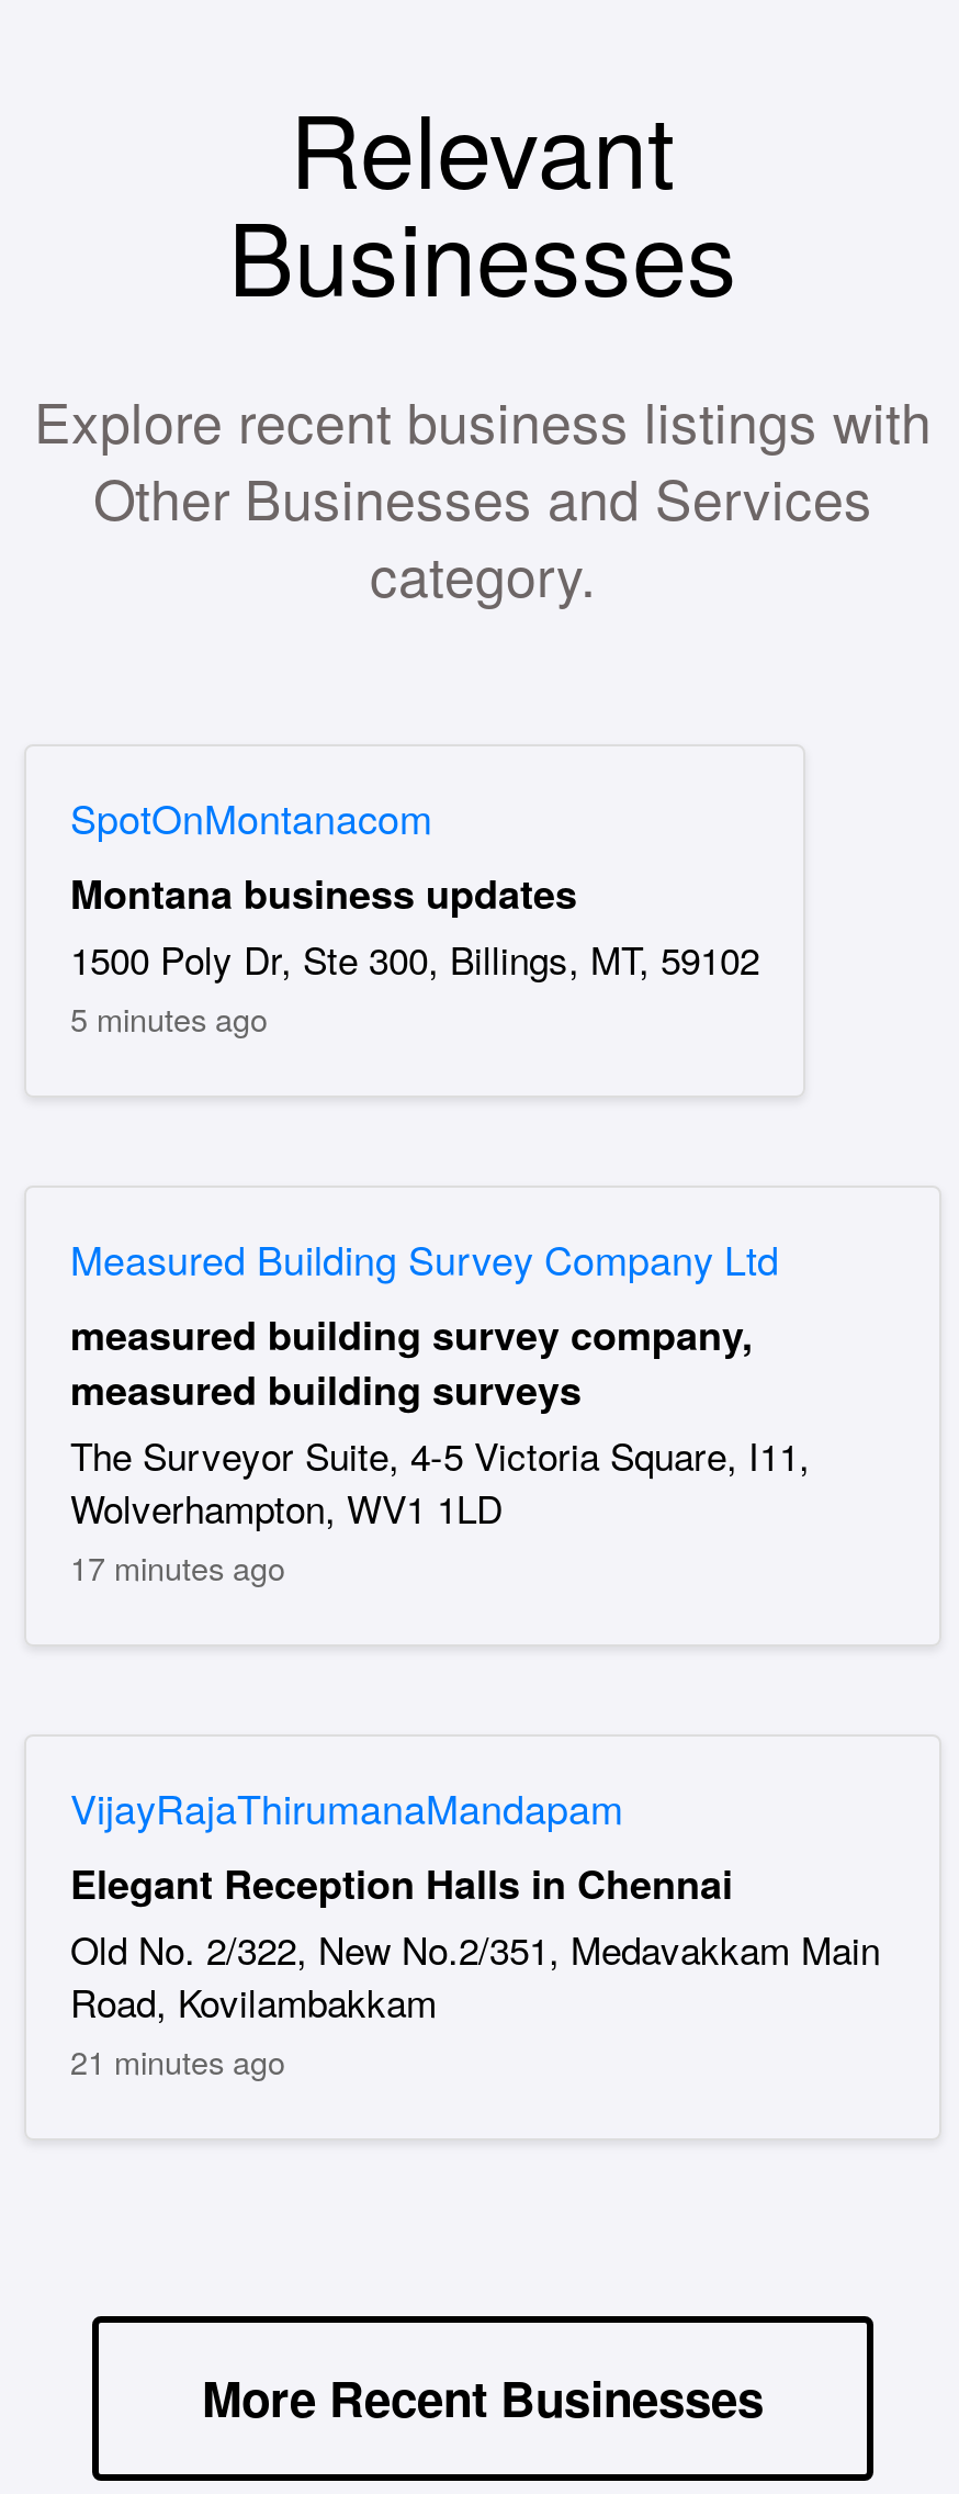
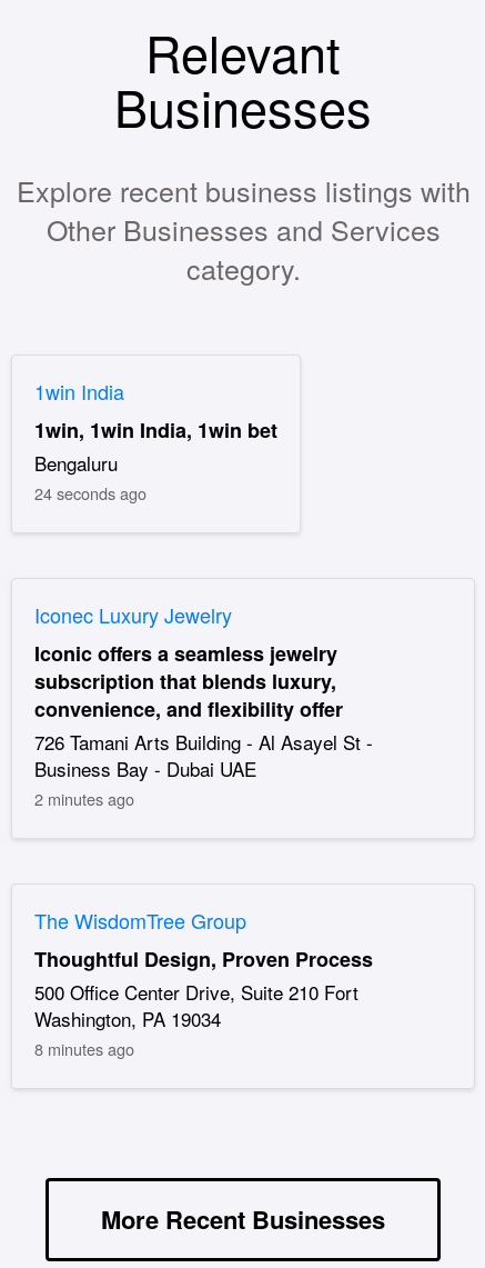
[70,787,759,1040] SpotOnMontanacom | Montana business updates | 1500 Poly Dr, Ste 300, Billings, MT, 59102 | 5 minutes ago -> [34,376,277,504] 1win India | 1win, 1win India, 1win bet | Bengaluru | 24 seconds ago
[70,1228,810,1588] Measured Building Survey Company Ltd | measured building survey company, | measured building surveys | The Surveyor Suite, 4-5 Victoria Square, I11, | Wolverhampton, WV1 1LD | 17 minutes ago -> [34,600,373,810] Iconec Luxury Jewelry | Iconic offers a seamless jewelry | subscription that blends luxury, | convenience, and flexibility offer | 726 Tamani Arts Building - Al Asayel St - | Business Bay - Dubai UAE | 2 minutes ago
[70,1777,880,2082] VijayRajaThirumanaMandapam | Elegant Reception Halls in Chennai | Old No. 2/322, New No.2/351, Medavakkam Main | Road, Kovilambakkam | 21 minutes ago -> [34,905,373,1060] The WisdomTree Group | Thoughtful Design, Proven Process | 500 Office Center Drive, Suite 210 Fort | Washington, PA 19034 | 8 minutes ago

